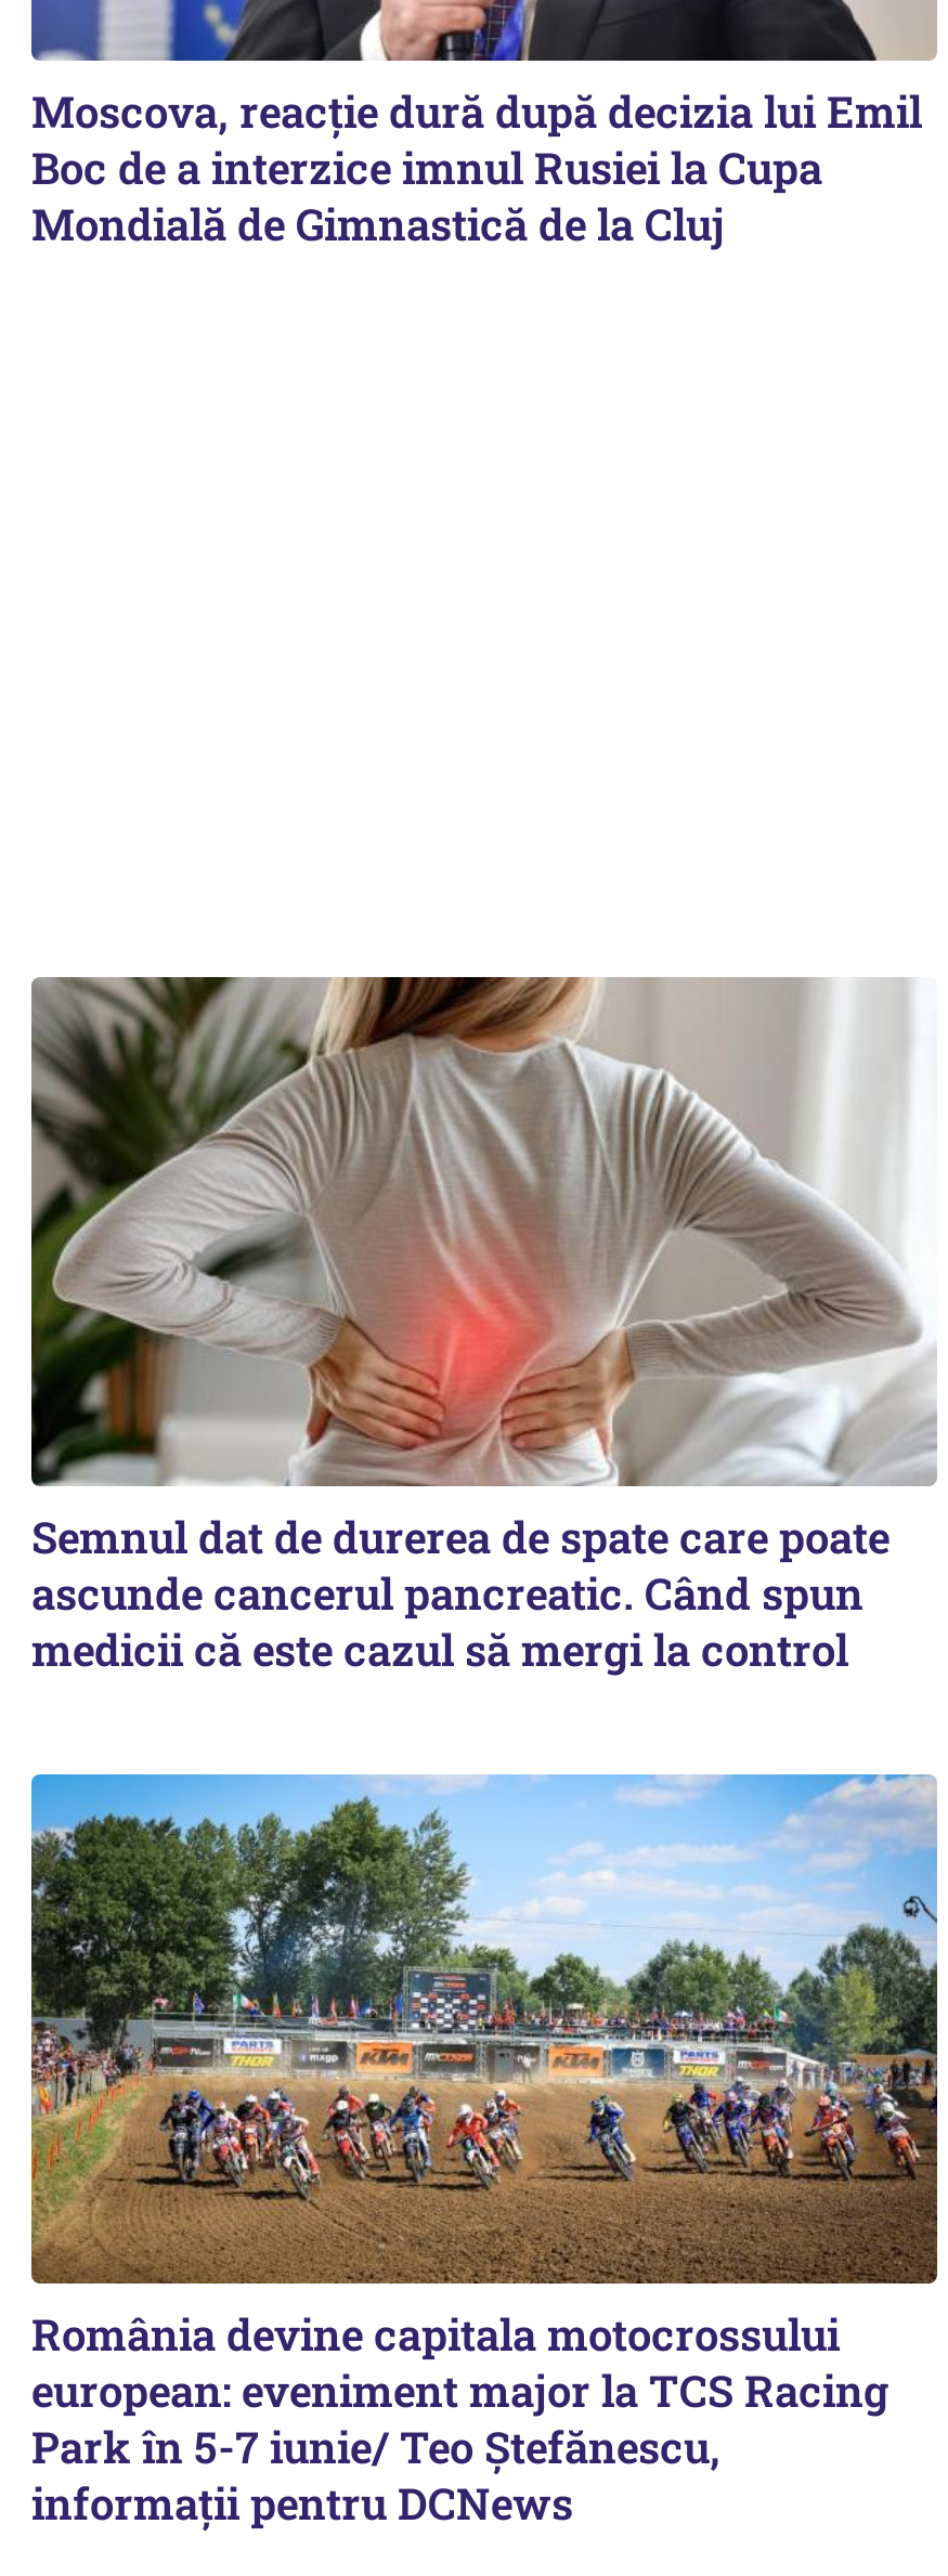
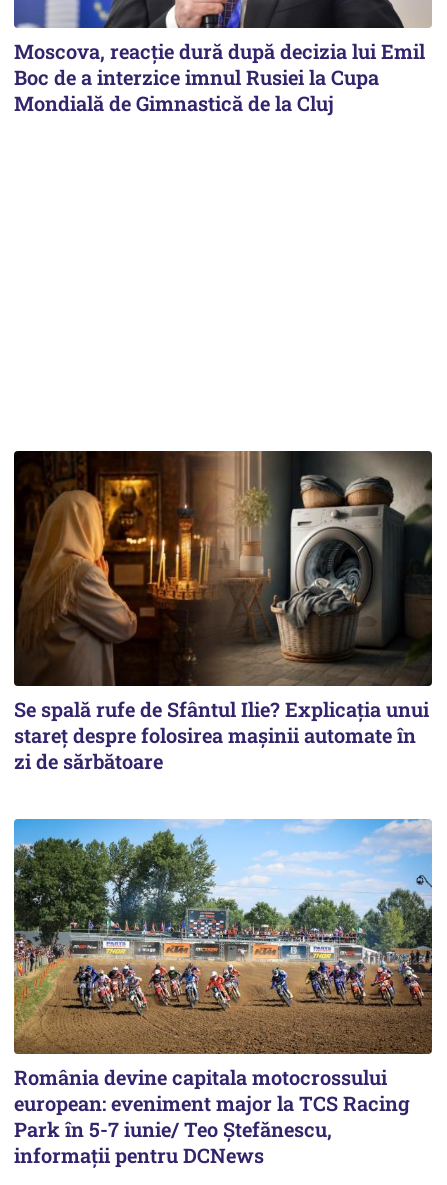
[29,975,937,1677] [image] | Semnul dat de durerea de spate care poate | ascunde cancerul pancreatic. Când spun | medicii că este cazul să mergi la control -> [13,450,433,774] [image] | Se spală rufe de Sfântul Ilie? Explicația unui | stareț despre folosirea mașinii automate în | zi de sărbătoare

